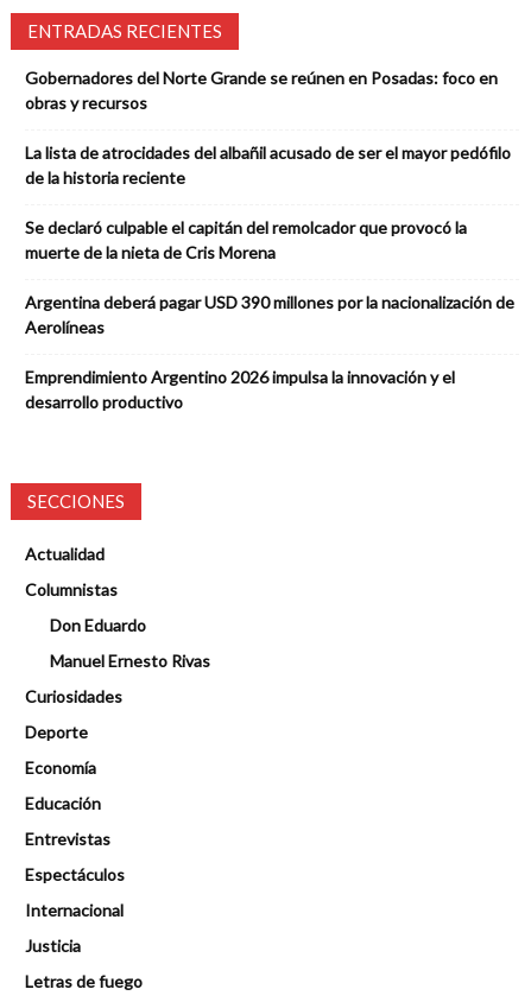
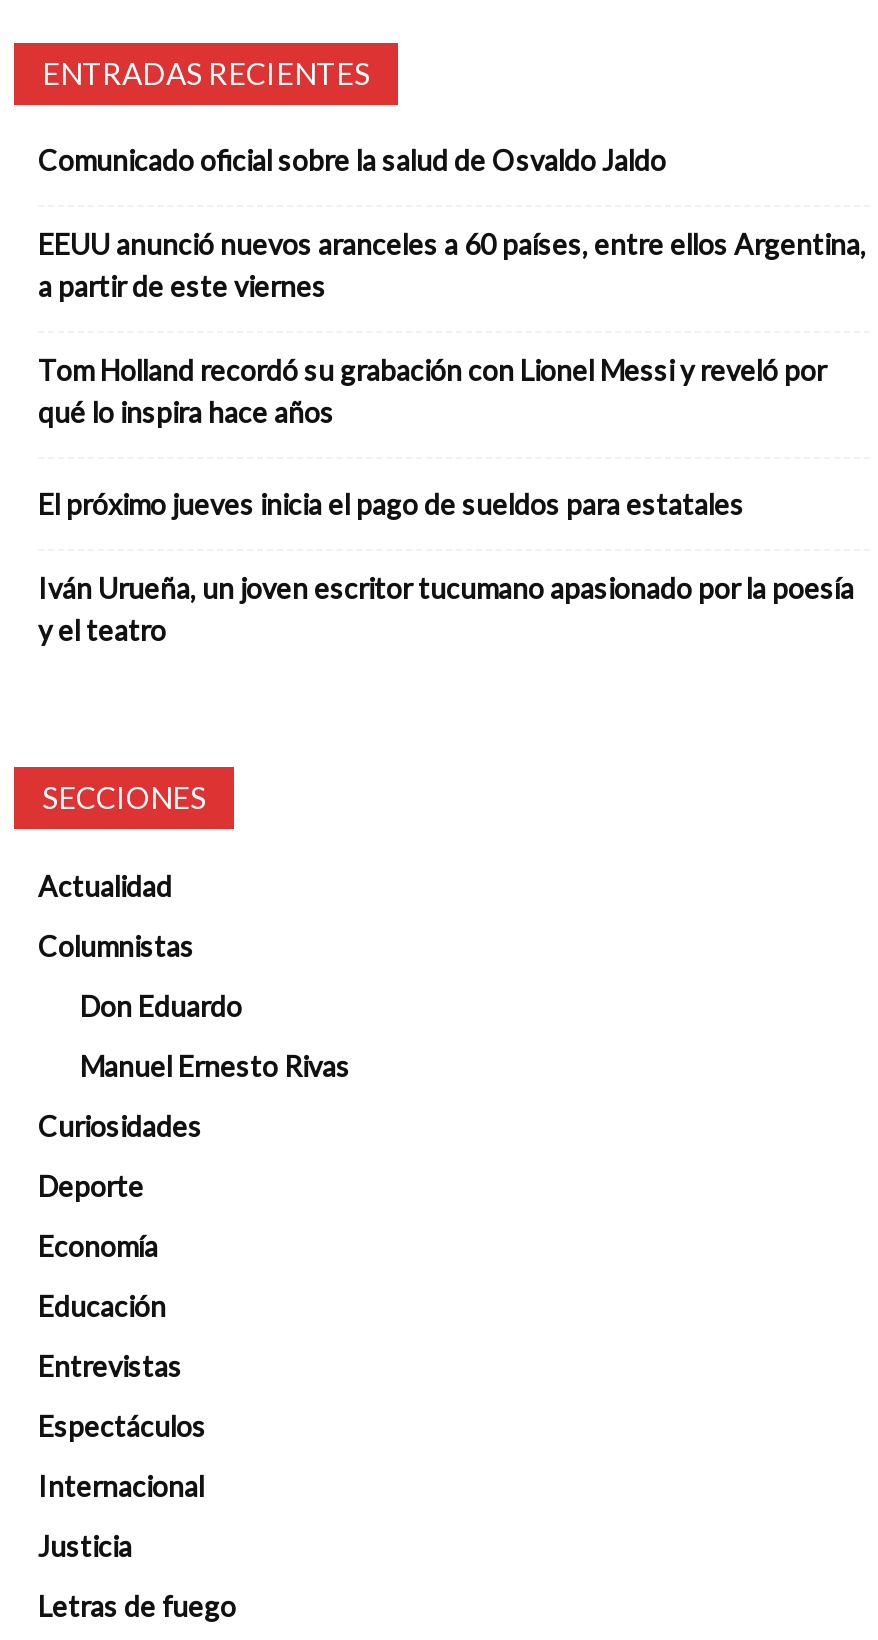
[25,68,498,113] Gobernadores del Norte Grande se reúnen en Posadas: foco en | obras y recursos -> [38,144,666,178] Comunicado oficial sobre la salud de Osvaldo Jaldo
[25,143,511,188] La lista de atrocidades del albañil acusado de ser el mayor pedófilo | de la historia reciente -> [38,228,866,304] EEUU anunció nuevos aranceles a 60 países, entre ellos Argentina, | a partir de este viernes
[25,218,467,263] Se declaró culpable el capitán del remolcador que provocó la | muerte de la nieta de Cris Morena -> [38,354,826,430] Tom Holland recordó su grabación con Lionel Messi y reveló por | qué lo inspira hace años
[25,292,514,338] Argentina deberá pagar USD 390 millones por la nacionalización de | Aerolíneas -> [38,488,744,522] El próximo jueves inicia el pago de sueldos para estatales
[25,367,455,412] Emprendimiento Argentino 2026 impulsa la innovación y el | desarrollo productivo -> [38,572,854,648] Iván Urueña, un joven escritor tucumano apasionado por la poesía | y el teatro

